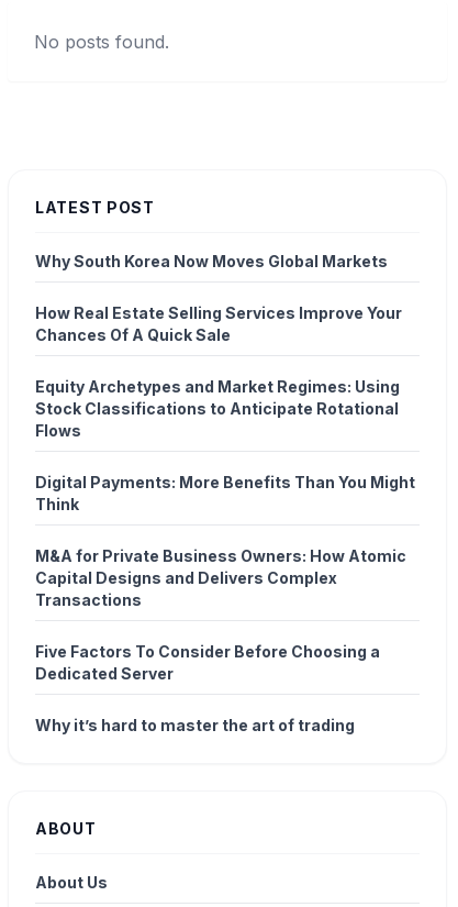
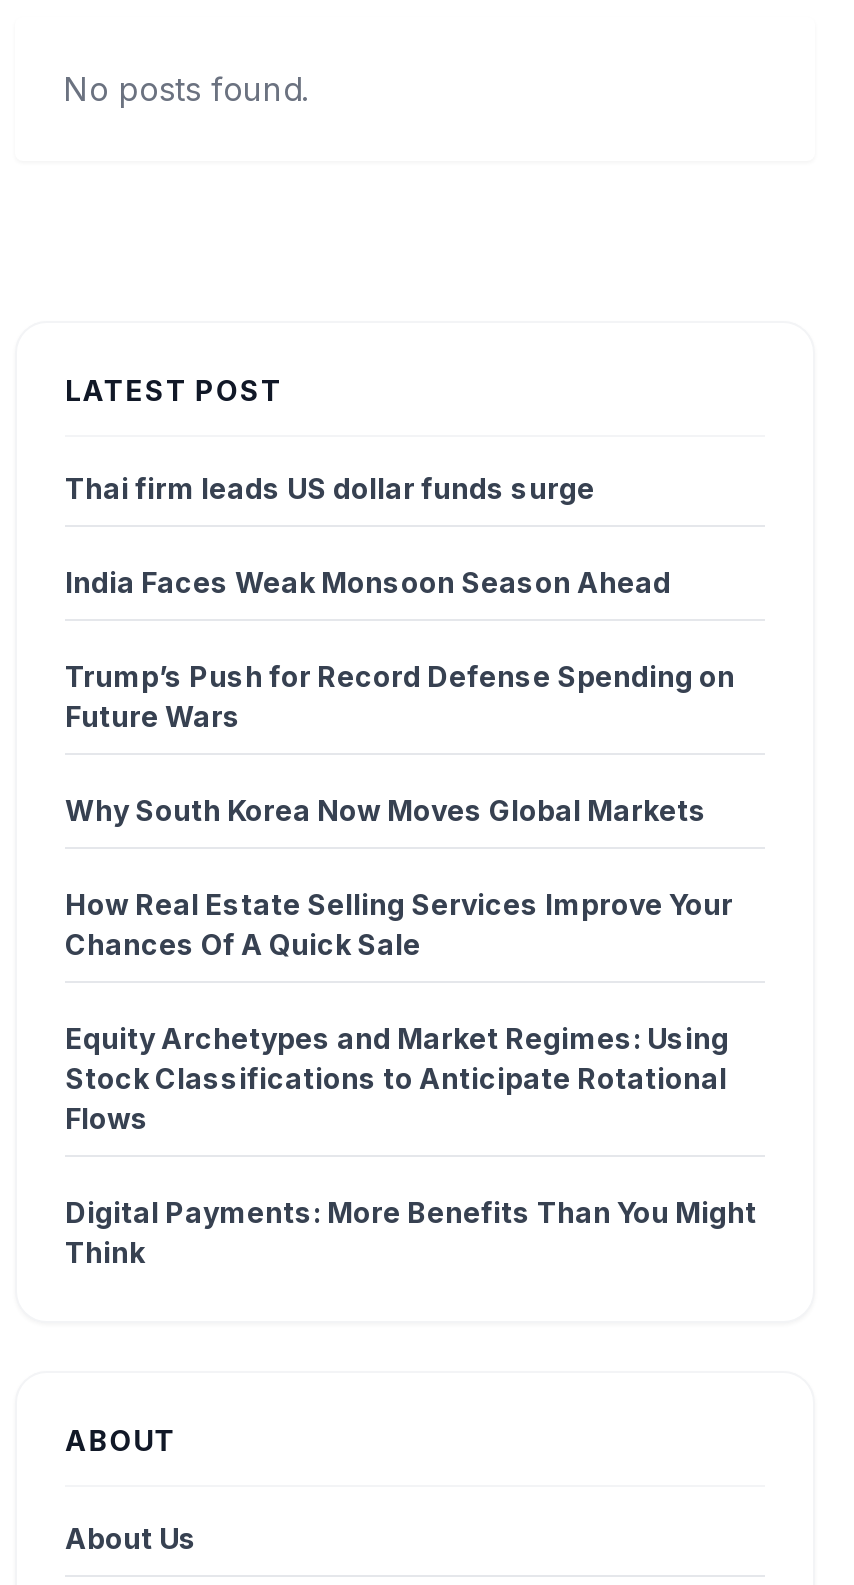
none -> [65,471,735,733] Thai firm leads US dollar funds surge | India Faces Weak Monsoon Season Ahead | Trump’s Push for Record Defense Spending on | Future Wars
moved [35,252,415,513] -> [65,793,757,1269]: Why South Korea Now Moves Global Markets | How Real Estate Selling Services Improve Your | Chances Of A Quick Sale | Equity Archetypes and Market Regimes: Using | Stock Classifications to Anticipate Rotational | Flows | Digital Payments: More Benefits Than You Might | Think
[35,546,406,734] M&A for Private Business Owners: How Atomic | Capital Designs and Delivers Complex | Transactions | Five Factors To Consider Before Choosing a | Dedicated Server | Why it’s hard to master the art of trading -> none

